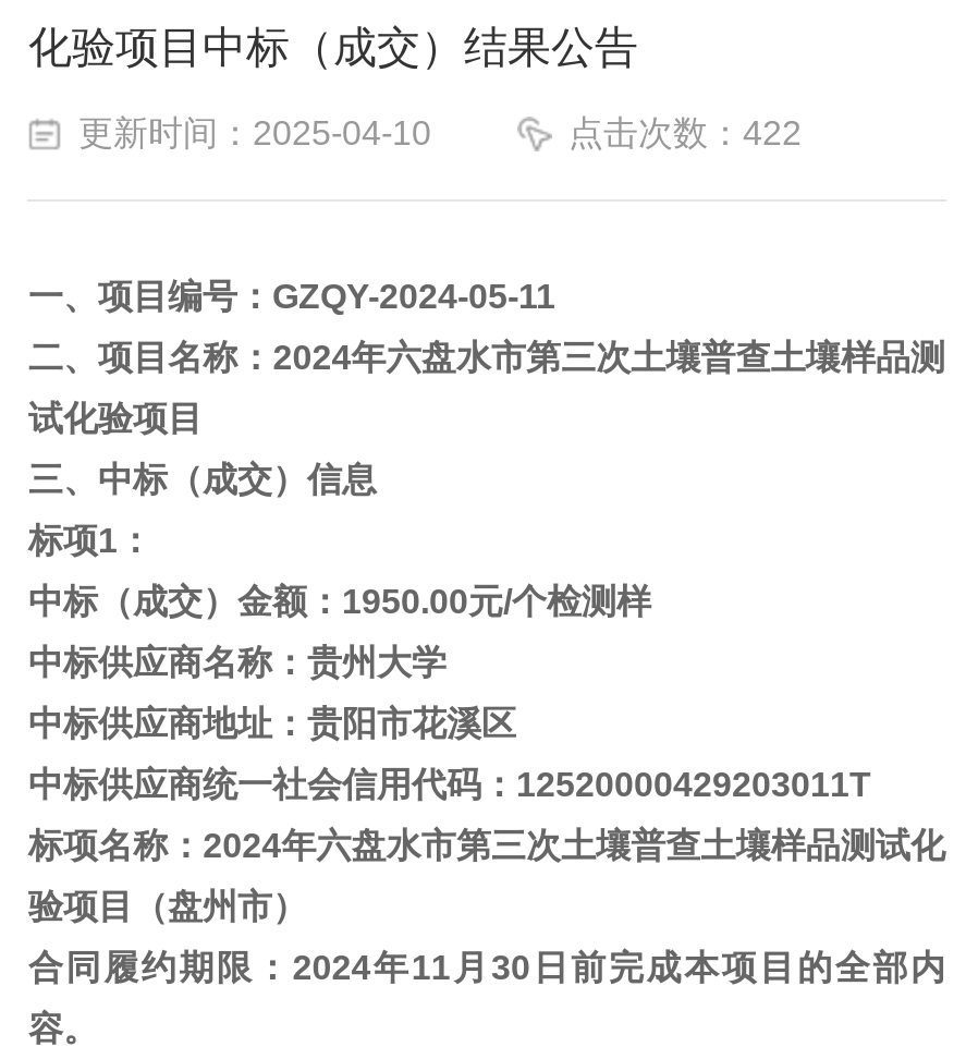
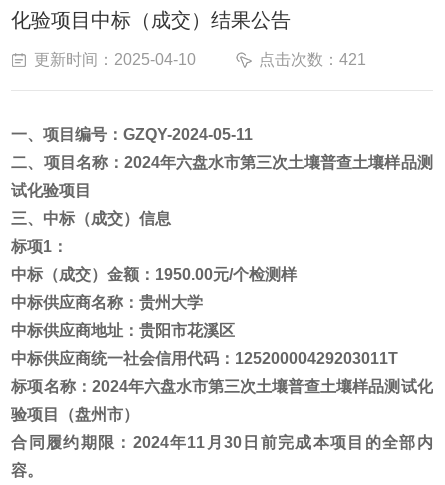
[568,114,801,151] 点击次数：422 -> [259,51,366,68] 点击次数：421

